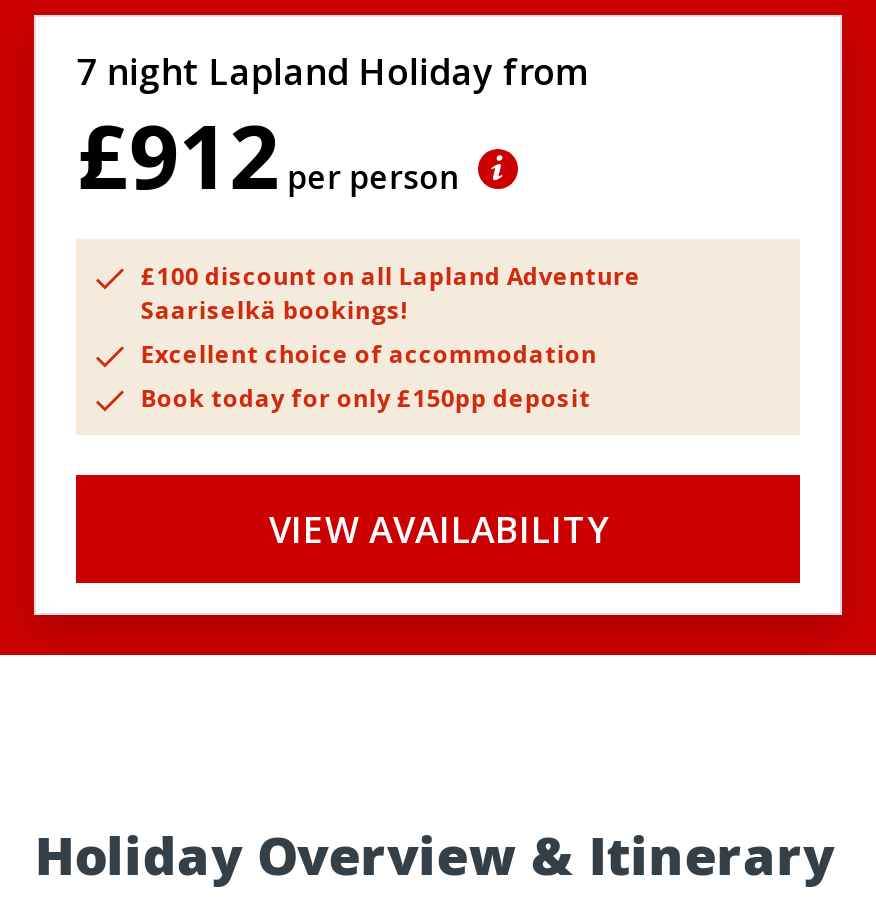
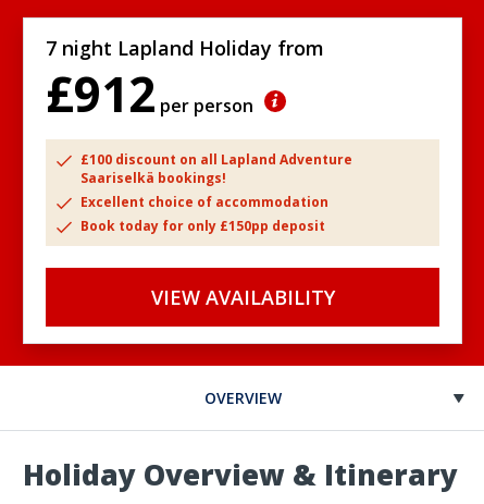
none -> [204,388,281,408] OVERVIEW

